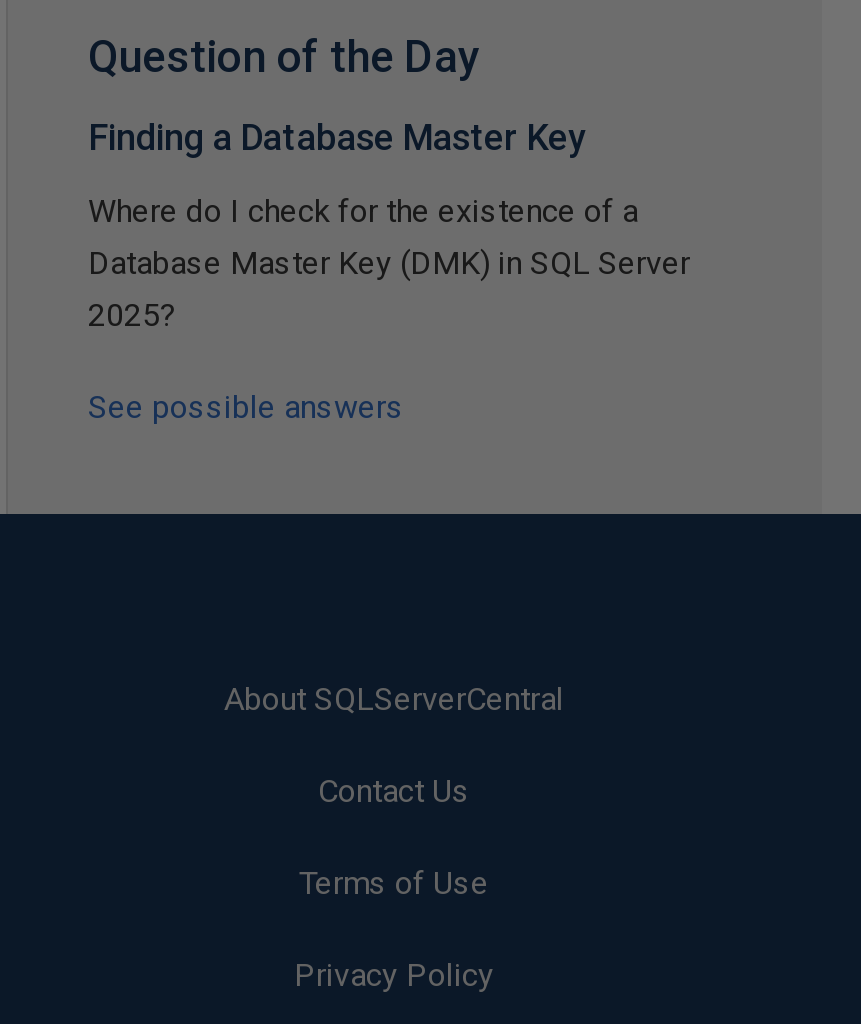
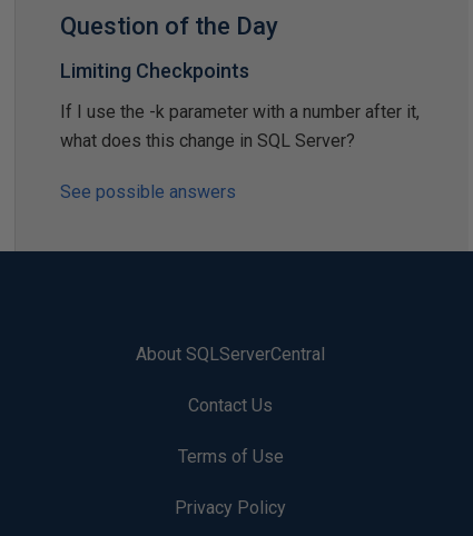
[88,116,586,158] Finding a Database Master Key -> [60,59,249,82] Limiting Checkpoints
[88,192,690,334] Where do I check for the existence of a | Database Master Key (DMK) in SQL Server | 2025? -> [60,101,420,151] If I use the -k parameter with a number after it, | what does this change in SQL Server?

